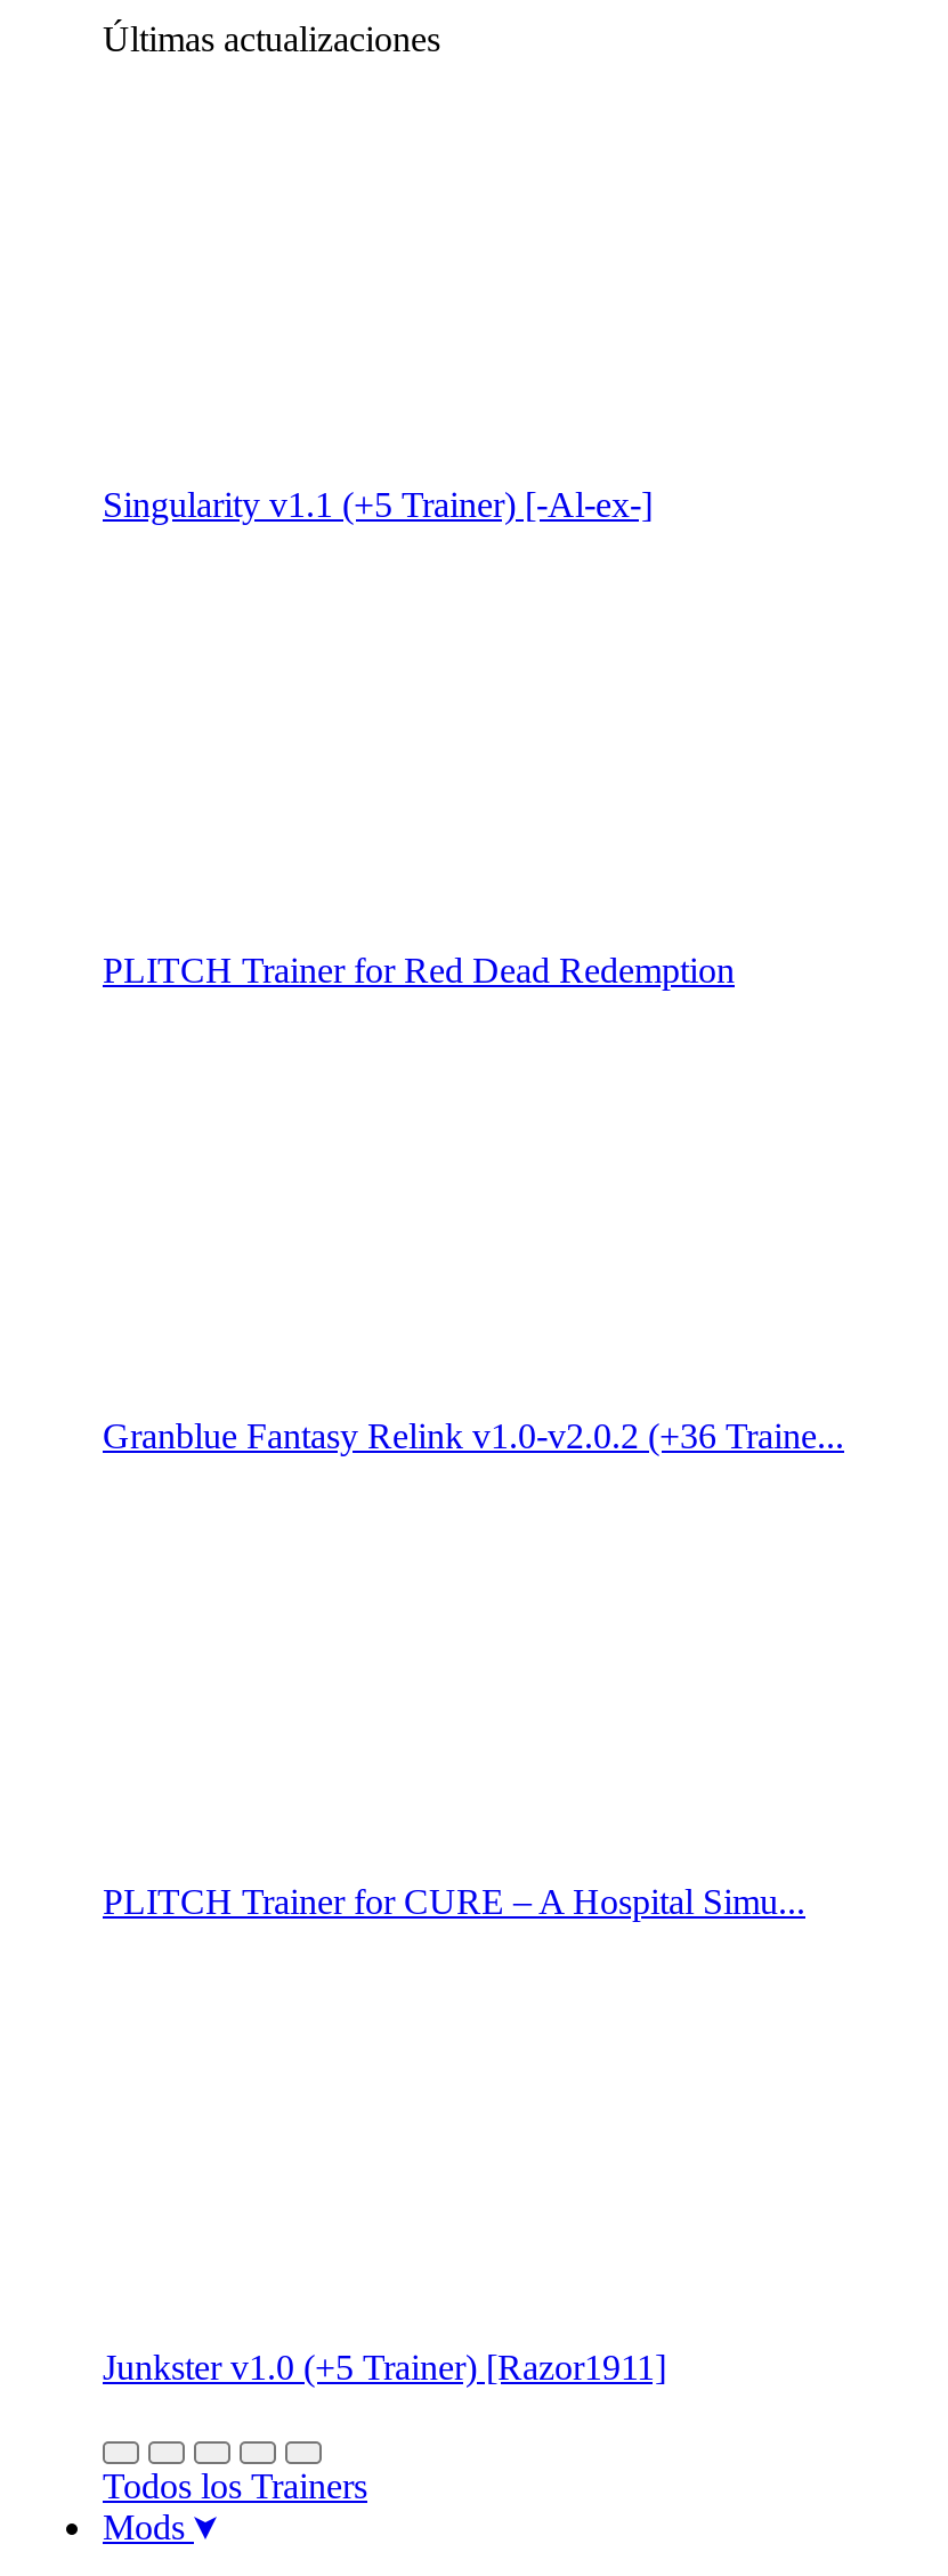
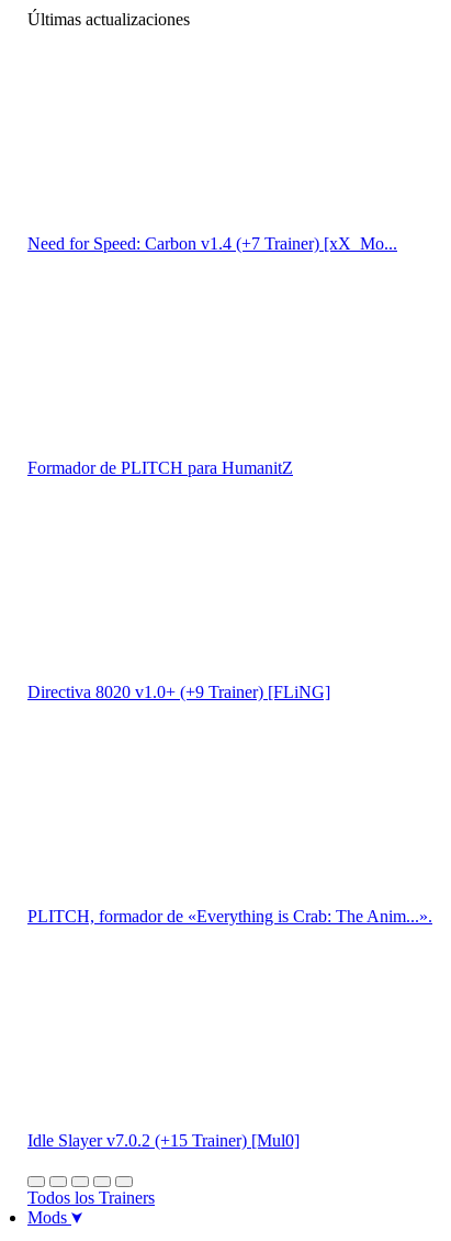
[103,485,653,524] Singularity v1.1 (+5 Trainer) [-Al-ex-] -> [27,234,397,253] Need for Speed: Carbon v1.4 (+7 Trainer) [xX_Mo...
[103,951,735,990] PLITCH Trainer for Red Dead Redemption -> [27,458,293,477] Formador de PLITCH para HumanitZ
[103,1416,844,1455] Granblue Fantasy Relink v1.0-v2.0.2 (+36 Traine... -> [27,683,330,701] Directiva 8020 v1.0+ (+9 Trainer) [FLiNG]
[103,1882,805,1921] PLITCH Trainer for CURE – A Hospital Simu... -> [27,907,432,926] PLITCH, formador de «Everything is Crab: The Anim...».
[103,2348,666,2387] Junkster v1.0 (+5 Trainer) [Razor1911] -> [27,1131,300,1150] Idle Slayer v7.0.2 (+15 Trainer) [Mul0]

